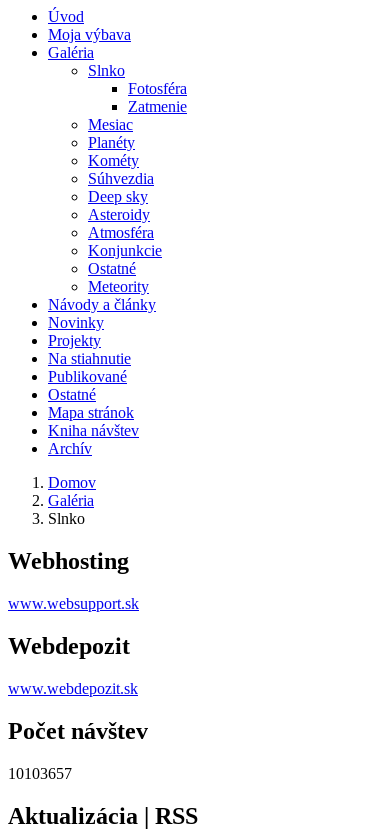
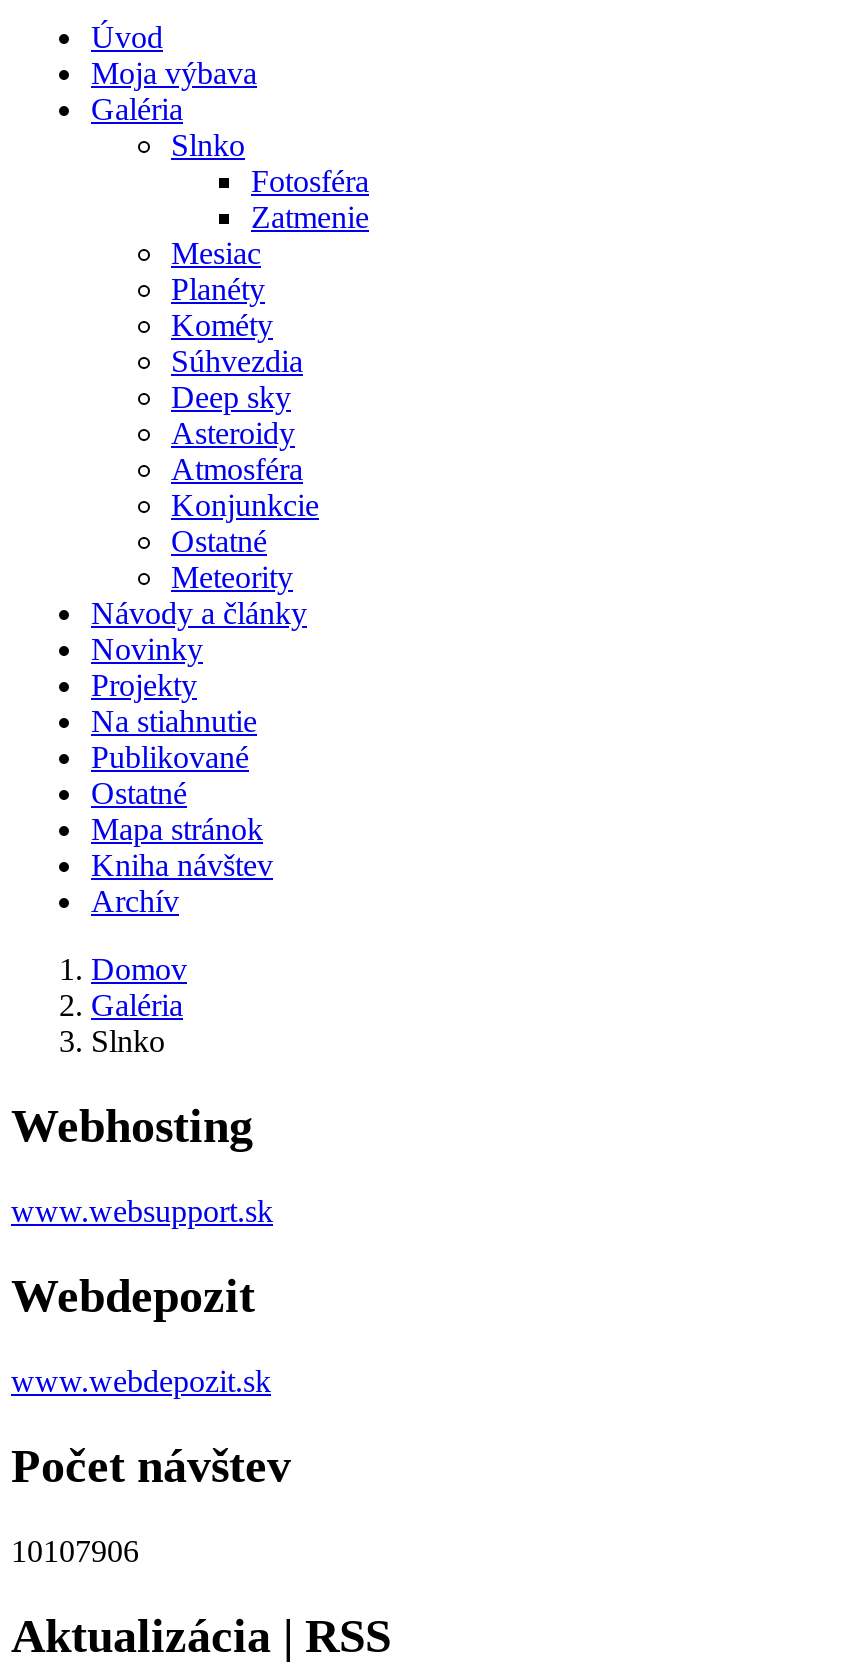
[8,765,72,782] 10103657 -> [11,1534,139,1568] 10107906

